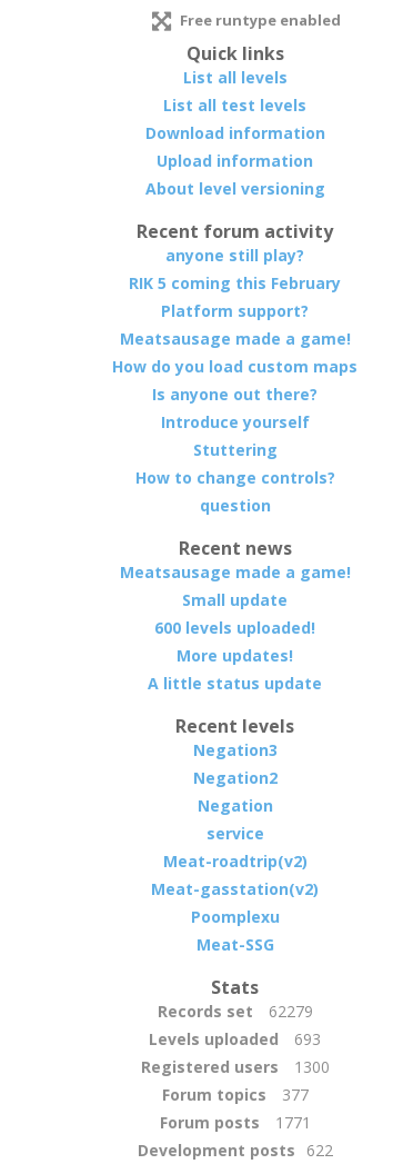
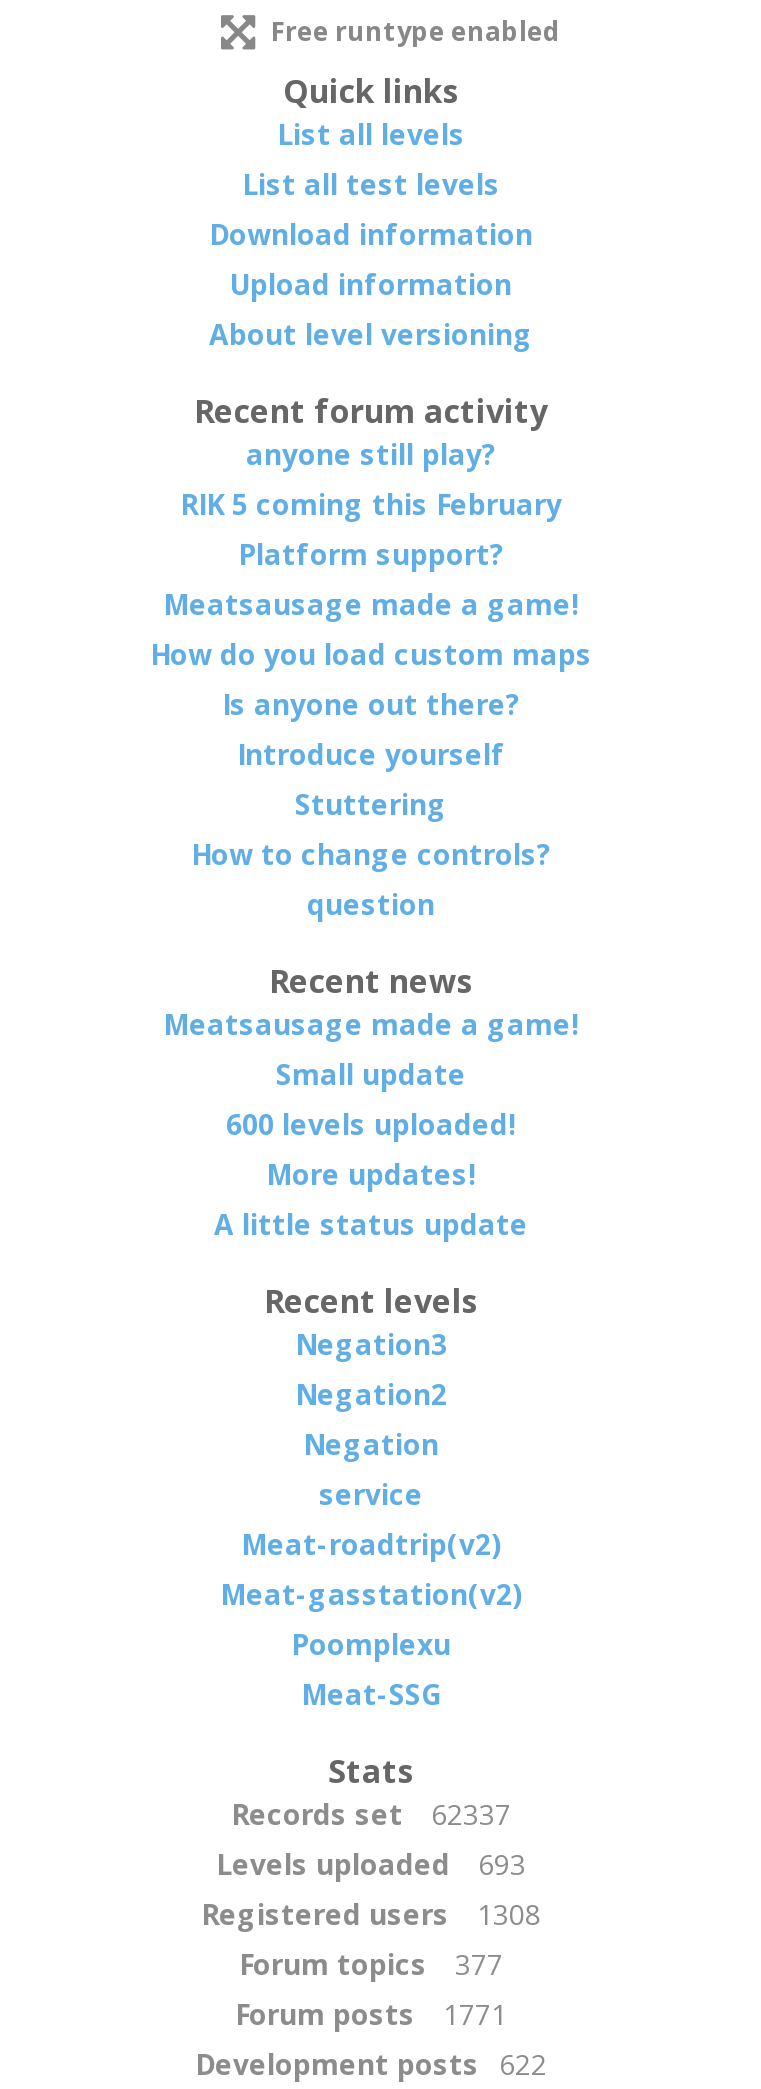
[158,1000,313,1021] Records set 62279 -> [231,1794,511,1832] Records set 62337
[141,1056,330,1077] Registered users 1300 -> [201,1894,541,1932] Registered users 1308

